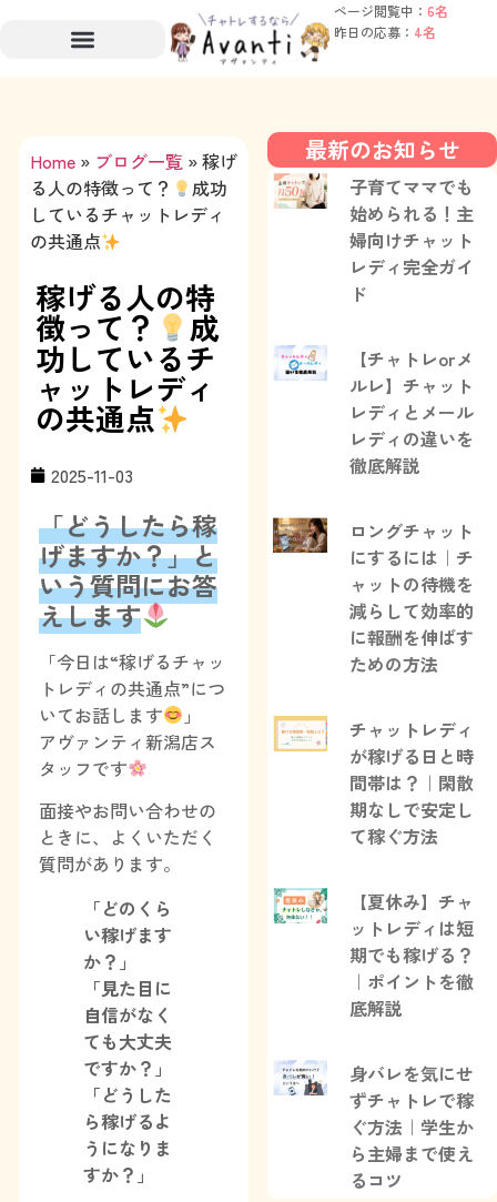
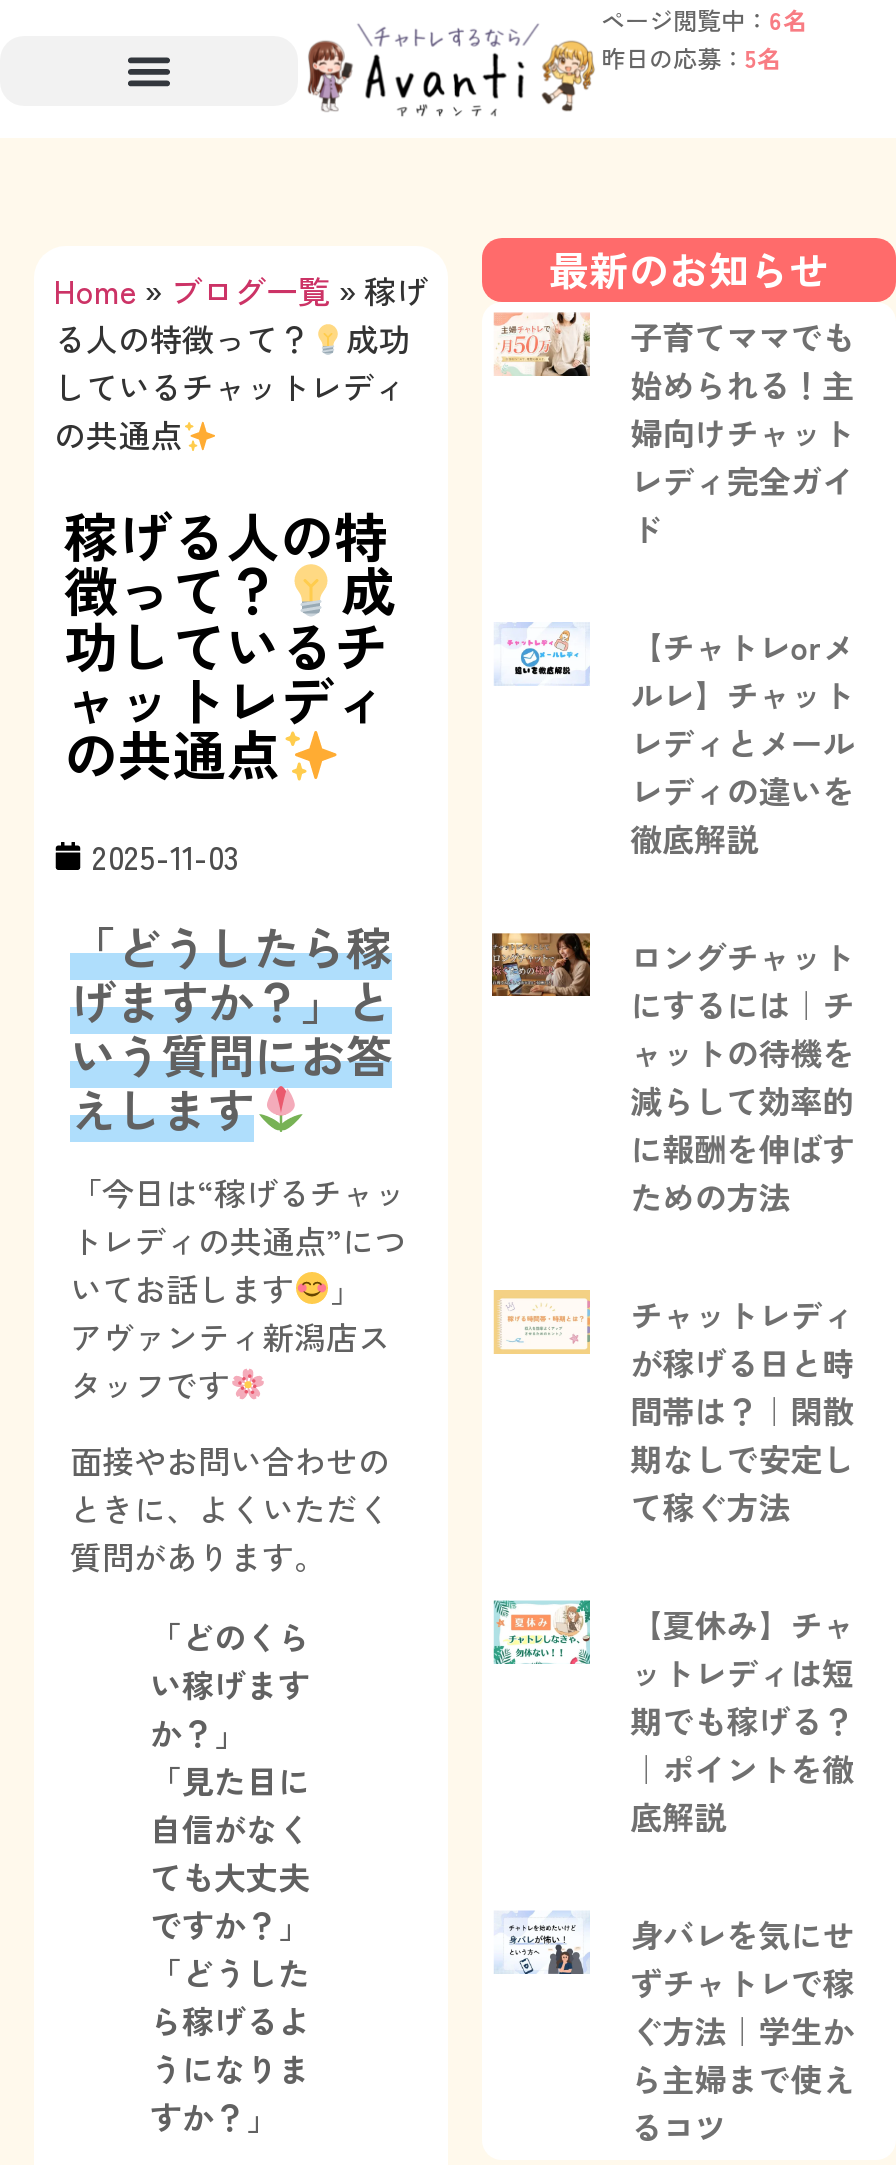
[334,22,436,41] 昨日の応募：4名 -> [601,40,781,74] 昨日の応募：5名

